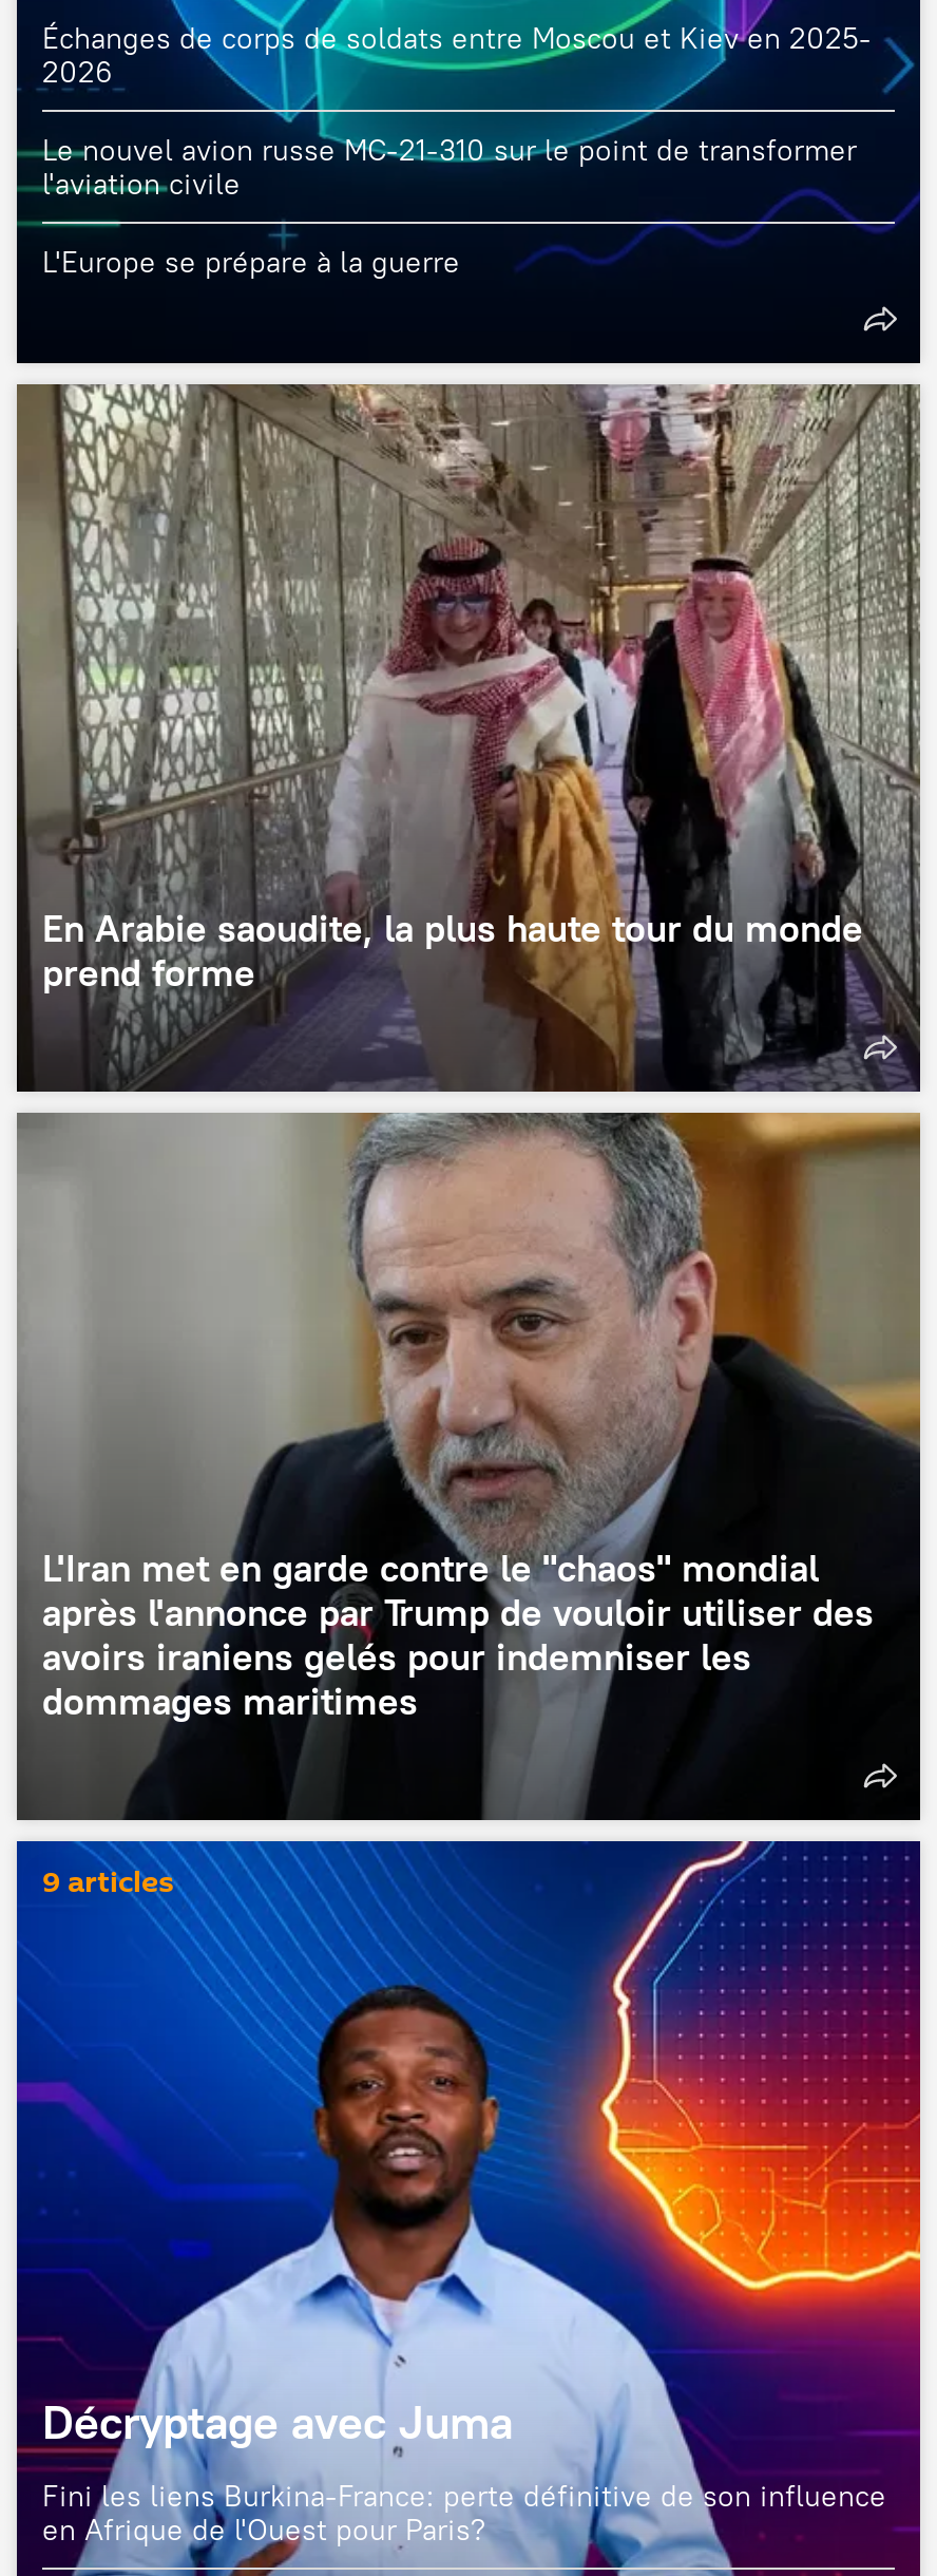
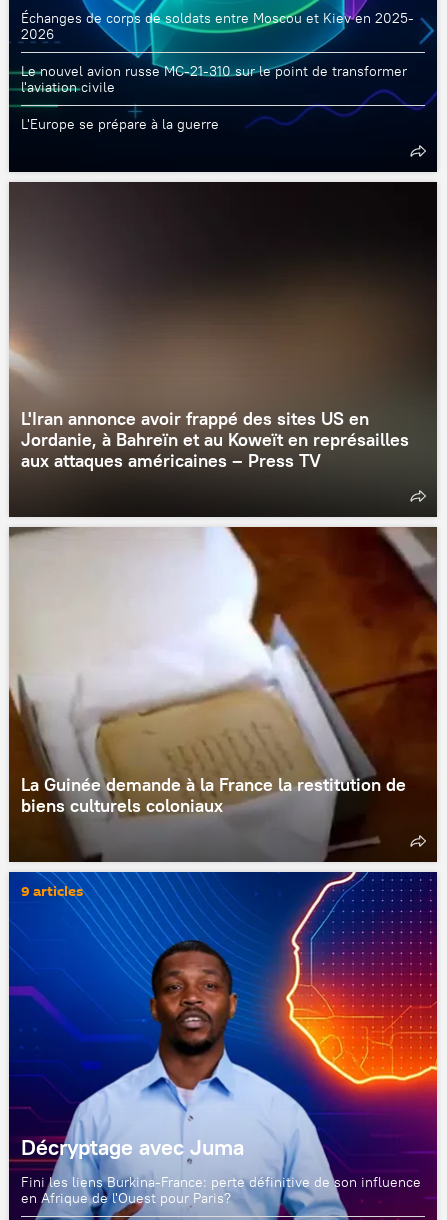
[15,382,922,1092] [image] | En Arabie saoudite, la plus haute tour du monde | prend forme -> [9,181,437,517] [image] | L'Iran annonce avoir frappé des sites US en | Jordanie, à Bahreïn et au Koweït en représailles | aux attaques américaines – Press TV
[15,1111,922,1820] [image] | L'Iran met en garde contre le "chaos" mondial | après l'annonce par Trump de vouloir utiliser des | avoirs iraniens gelés pour indemniser les | dommages maritimes -> [9,526,438,862] [image] | La Guinée demande à la France la restitution de | biens culturels coloniaux

